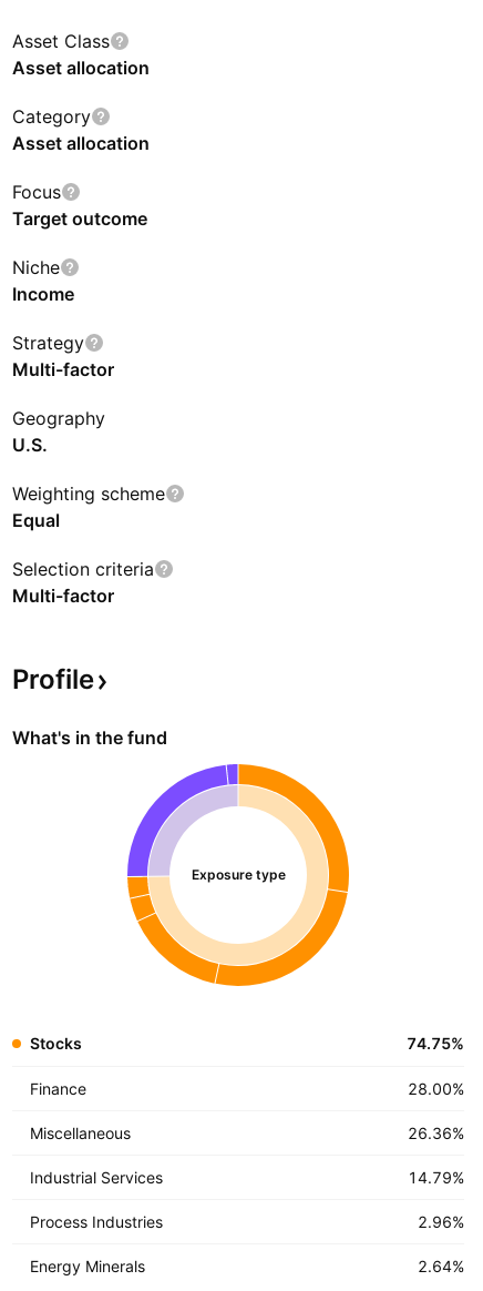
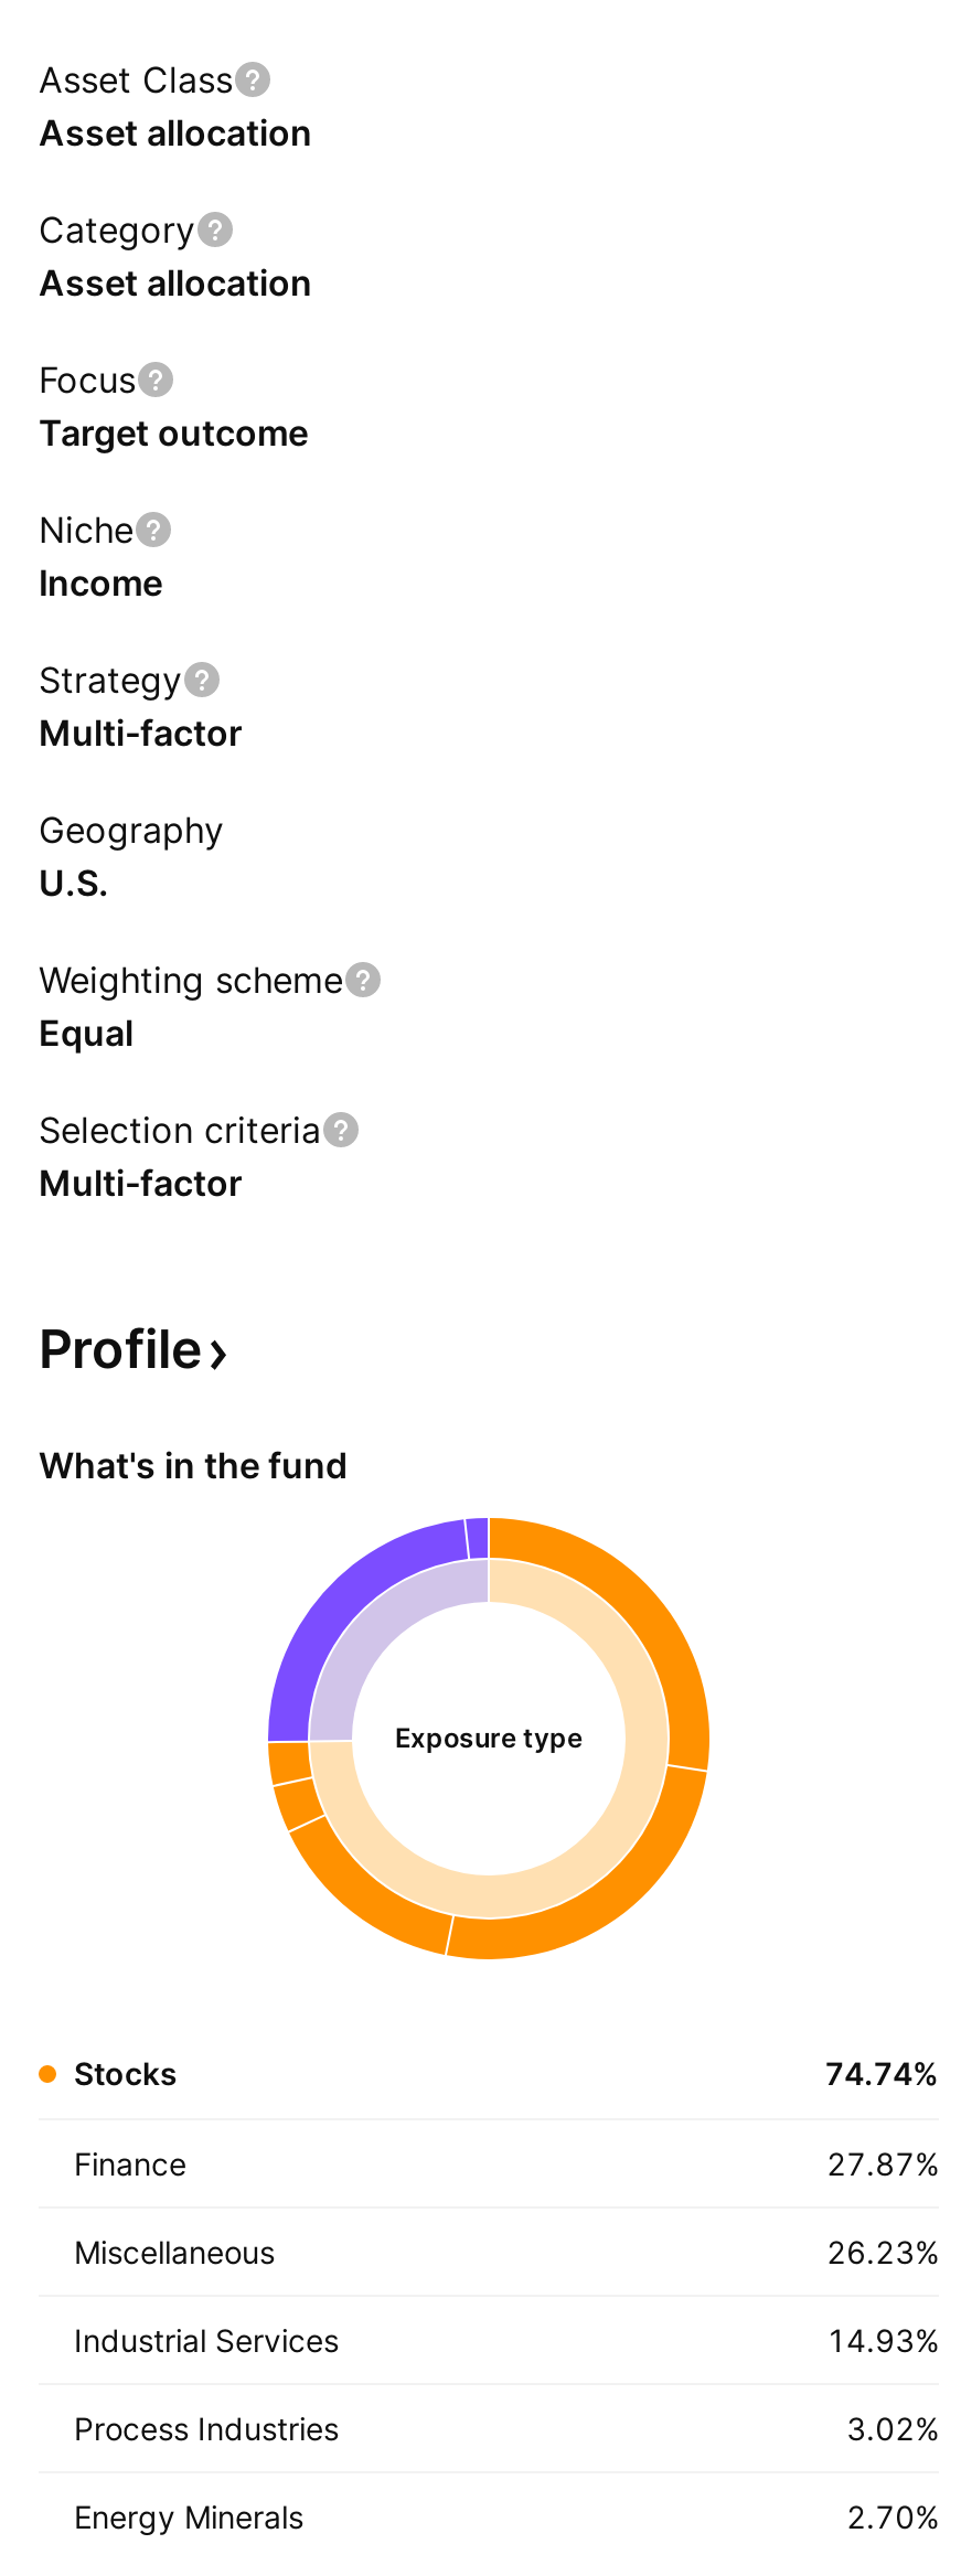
[407,1034,464,1053] 74.75% -> [824,2054,939,2092] 74.74%
[408,1079,464,1098] 28.00% -> [826,2145,939,2182] 27.87%
[408,1124,464,1142] 26.36% -> [826,2233,939,2270] 26.23%
[408,1168,464,1187] 14.79% -> [826,2321,939,2359] 14.93%
[418,1212,464,1231] 2.96% -> [846,2409,939,2447] 3.02%
[418,1257,464,1275] 2.64% -> [846,2498,939,2535] 2.70%

